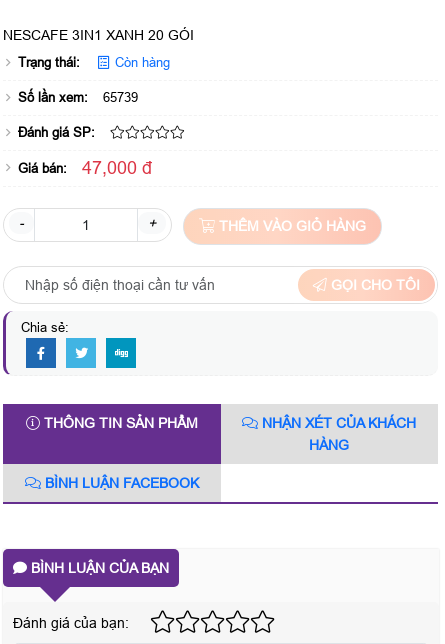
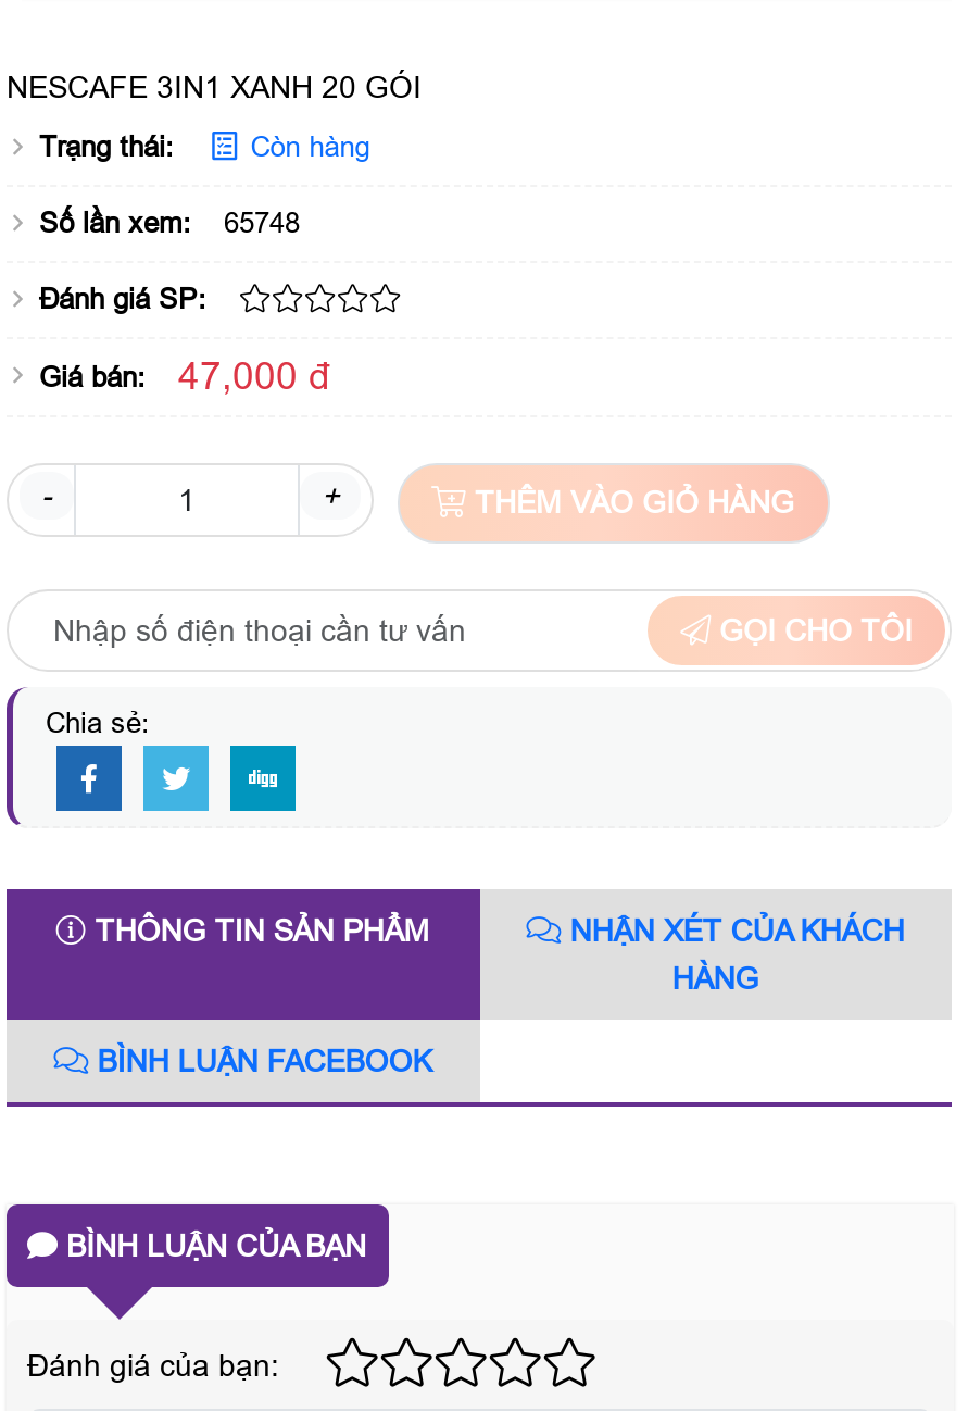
[18,90,138,105] Số lần xem: 65739 -> [39,208,300,240] Số lần xem: 65748

